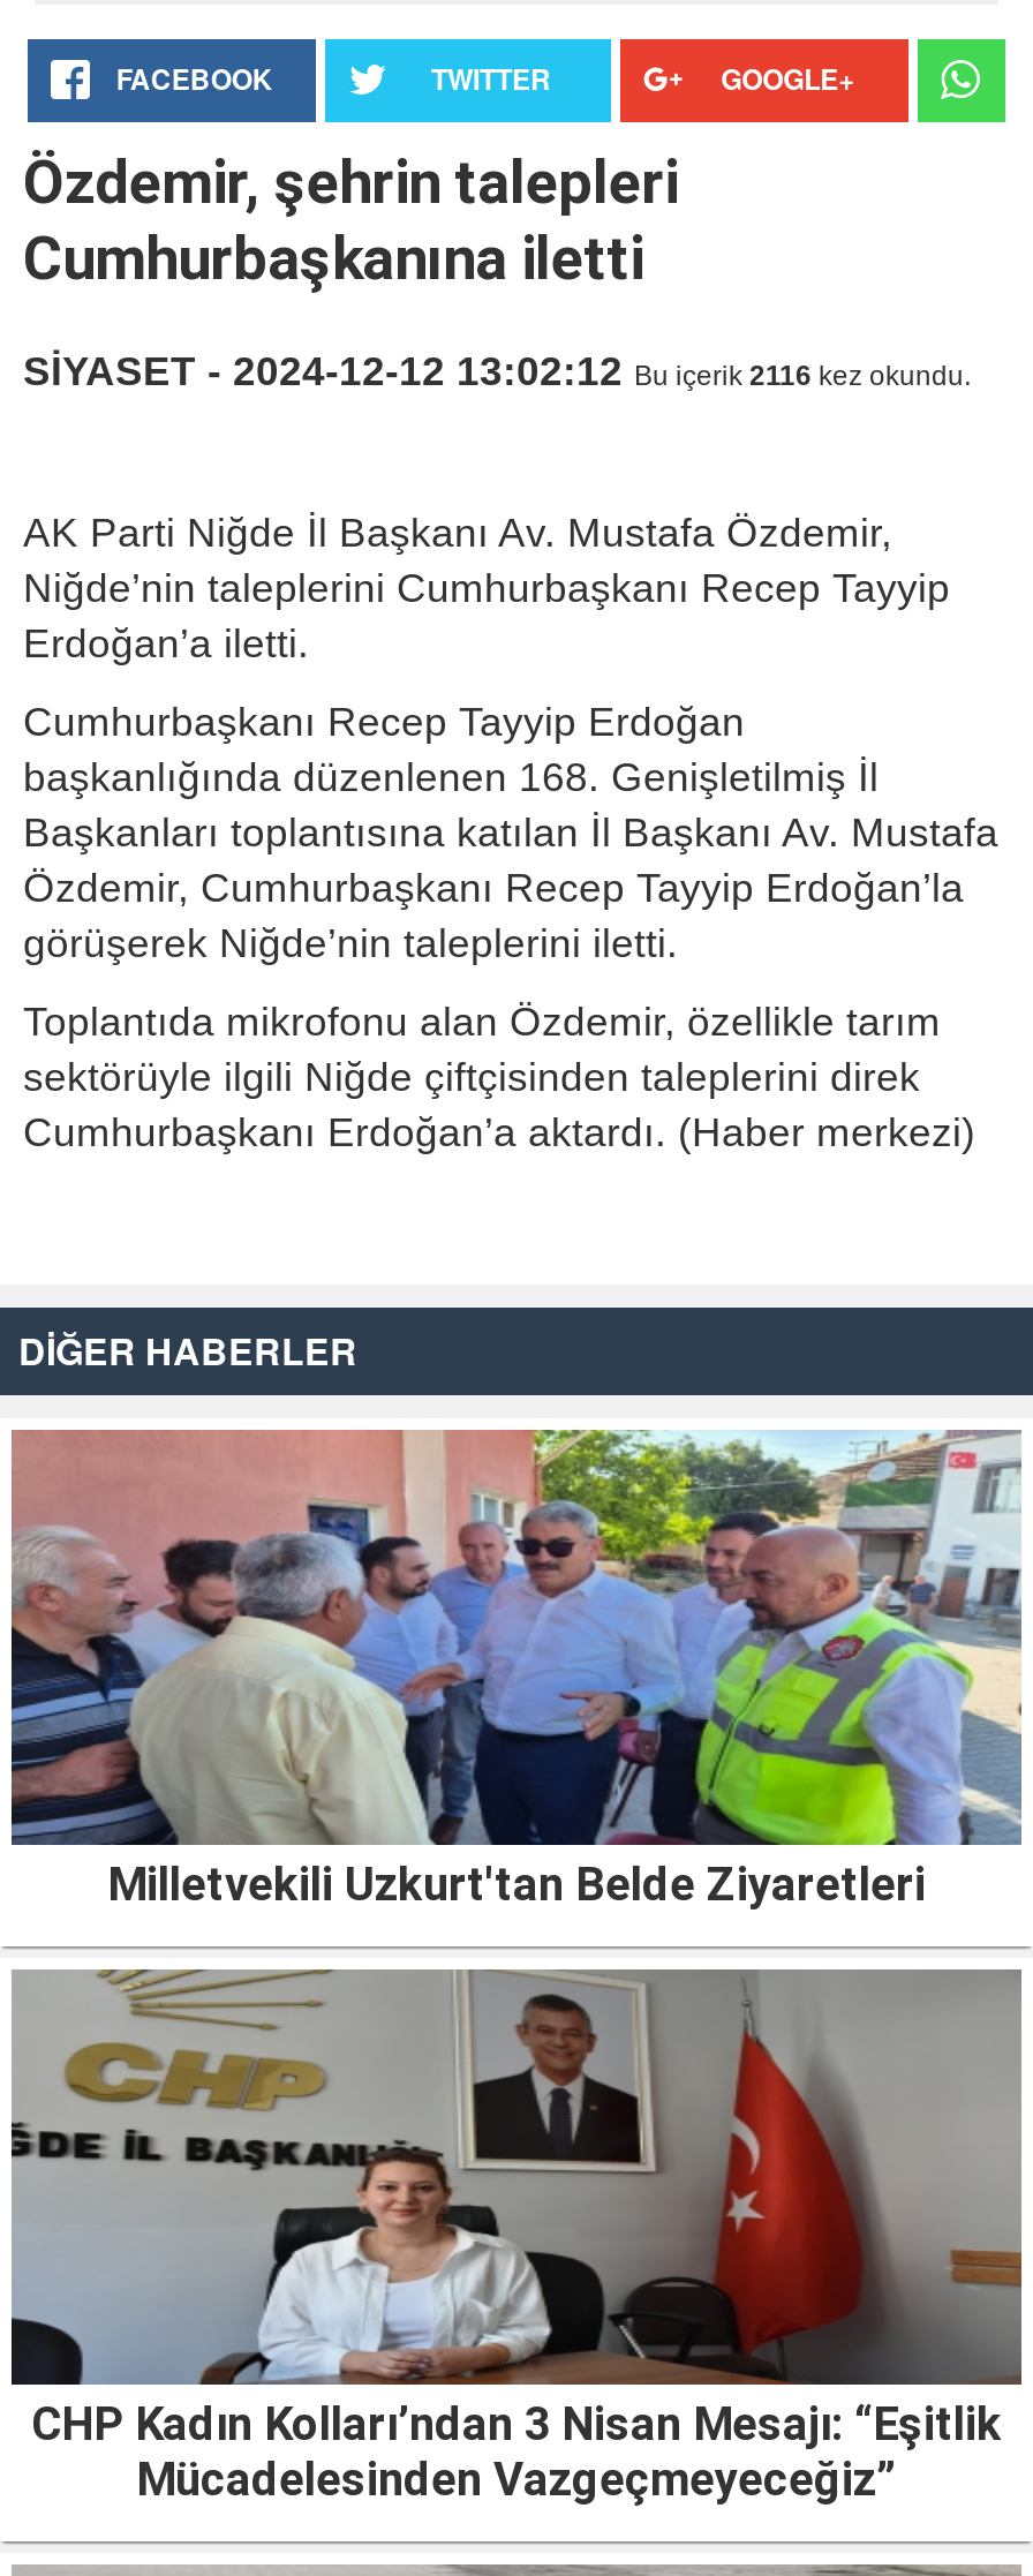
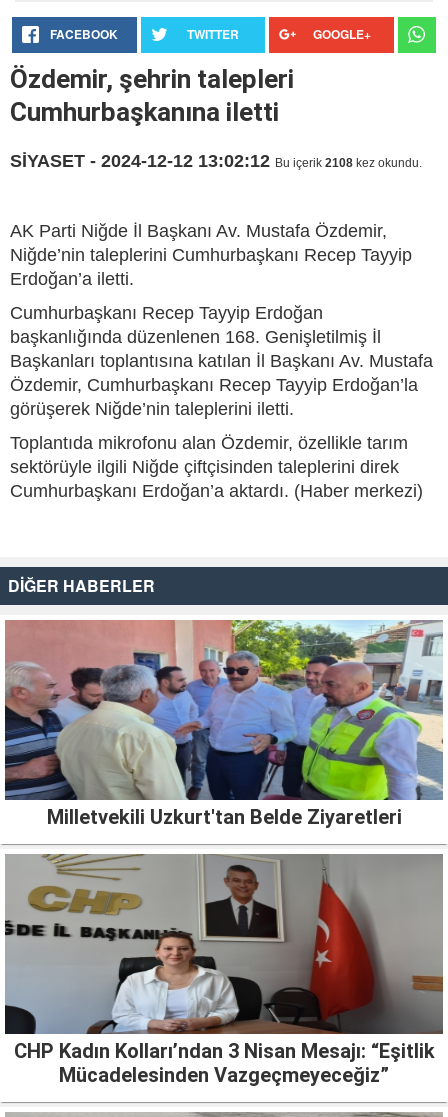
[23,348,971,394] SİYASET - 2024-12-12 13:02:12 Bu içerik 2116 kez okundu. -> [10,151,422,171] SİYASET - 2024-12-12 13:02:12 Bu içerik 2108 kez okundu.

